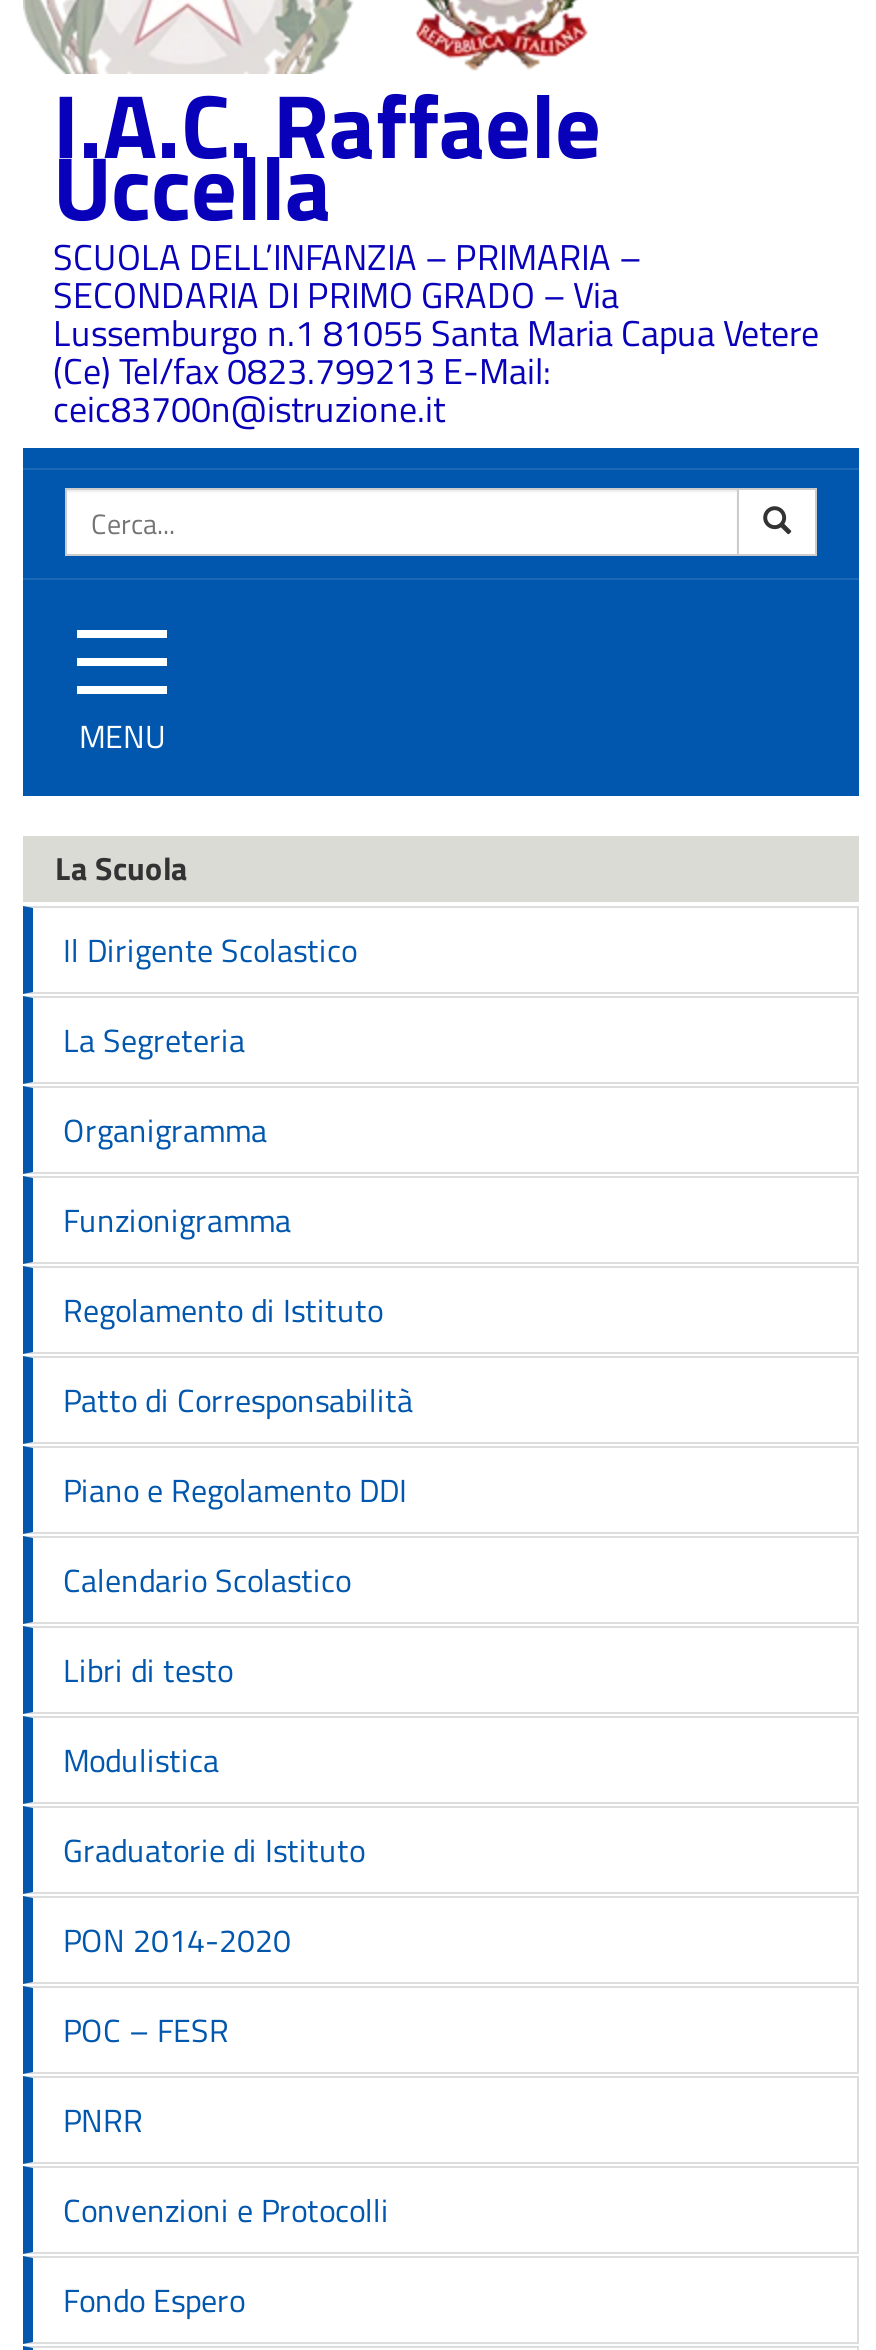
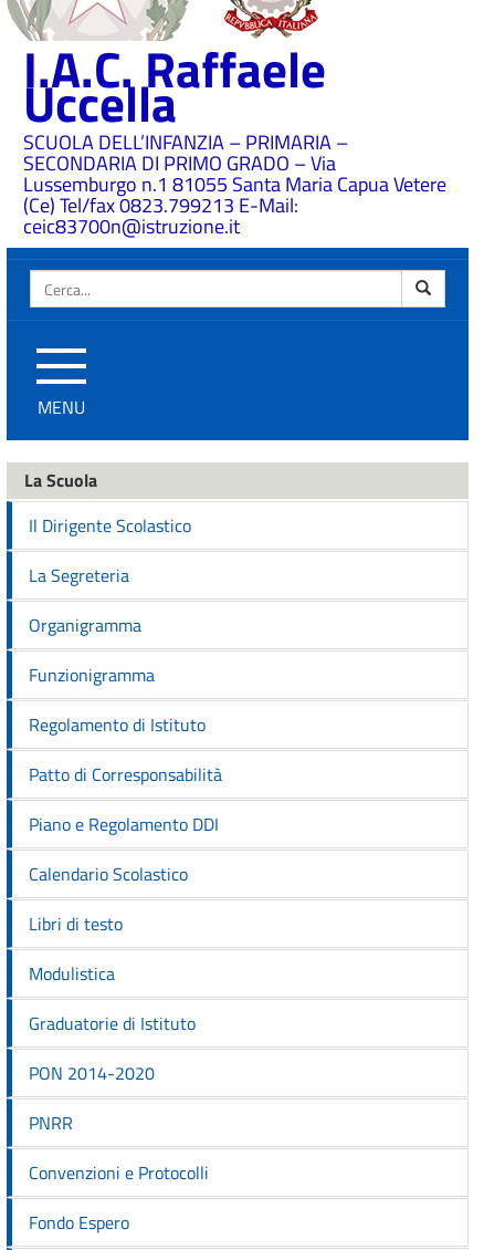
[63,2006,229,2054] POC – FESR -> none

